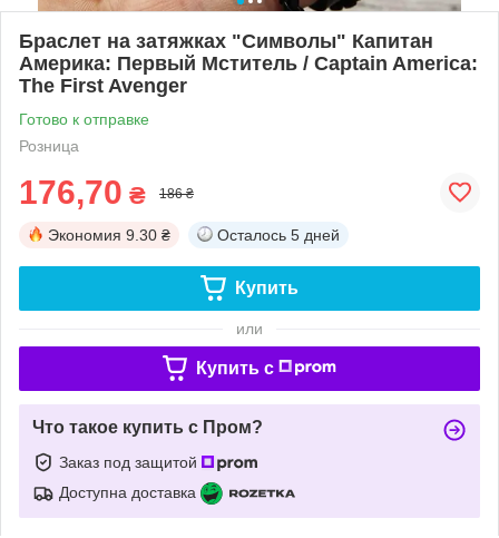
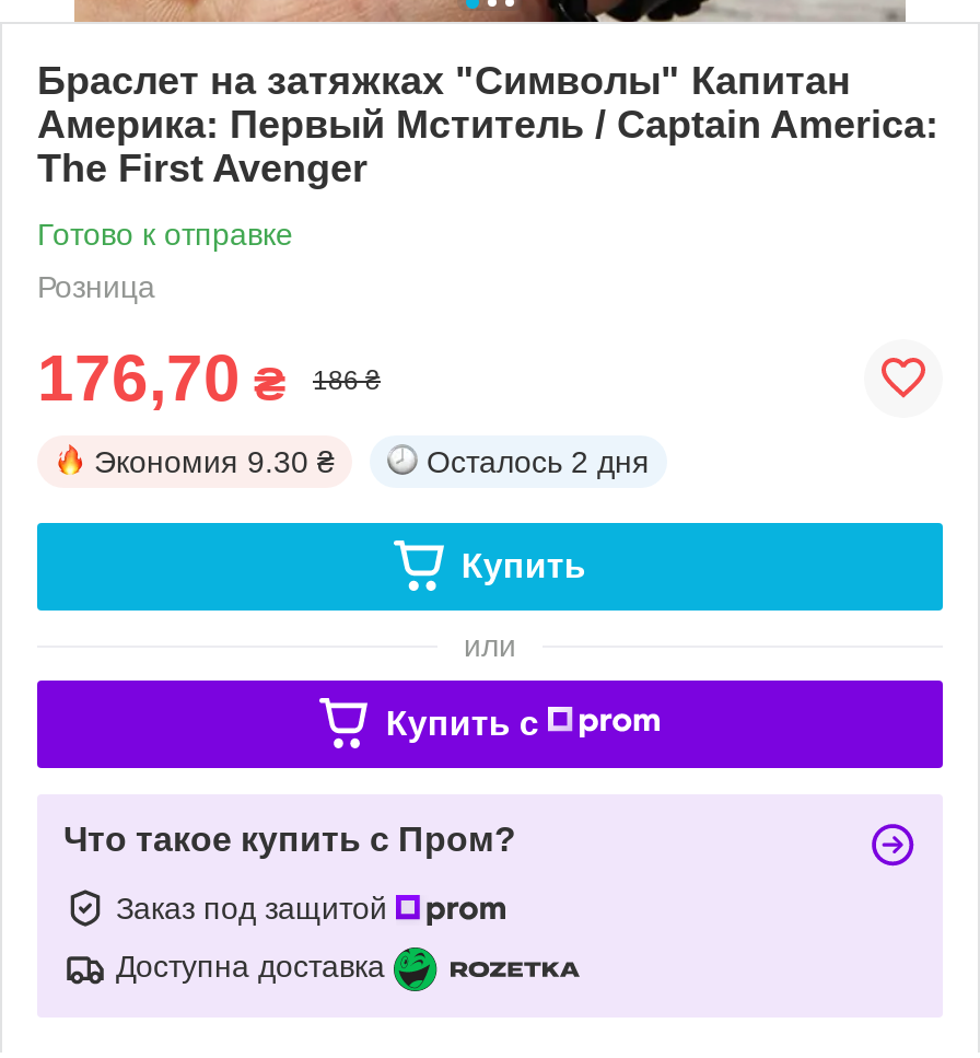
[217,226,340,244] Осталось 5 дней -> [427,444,650,479] Осталось 2 дня

